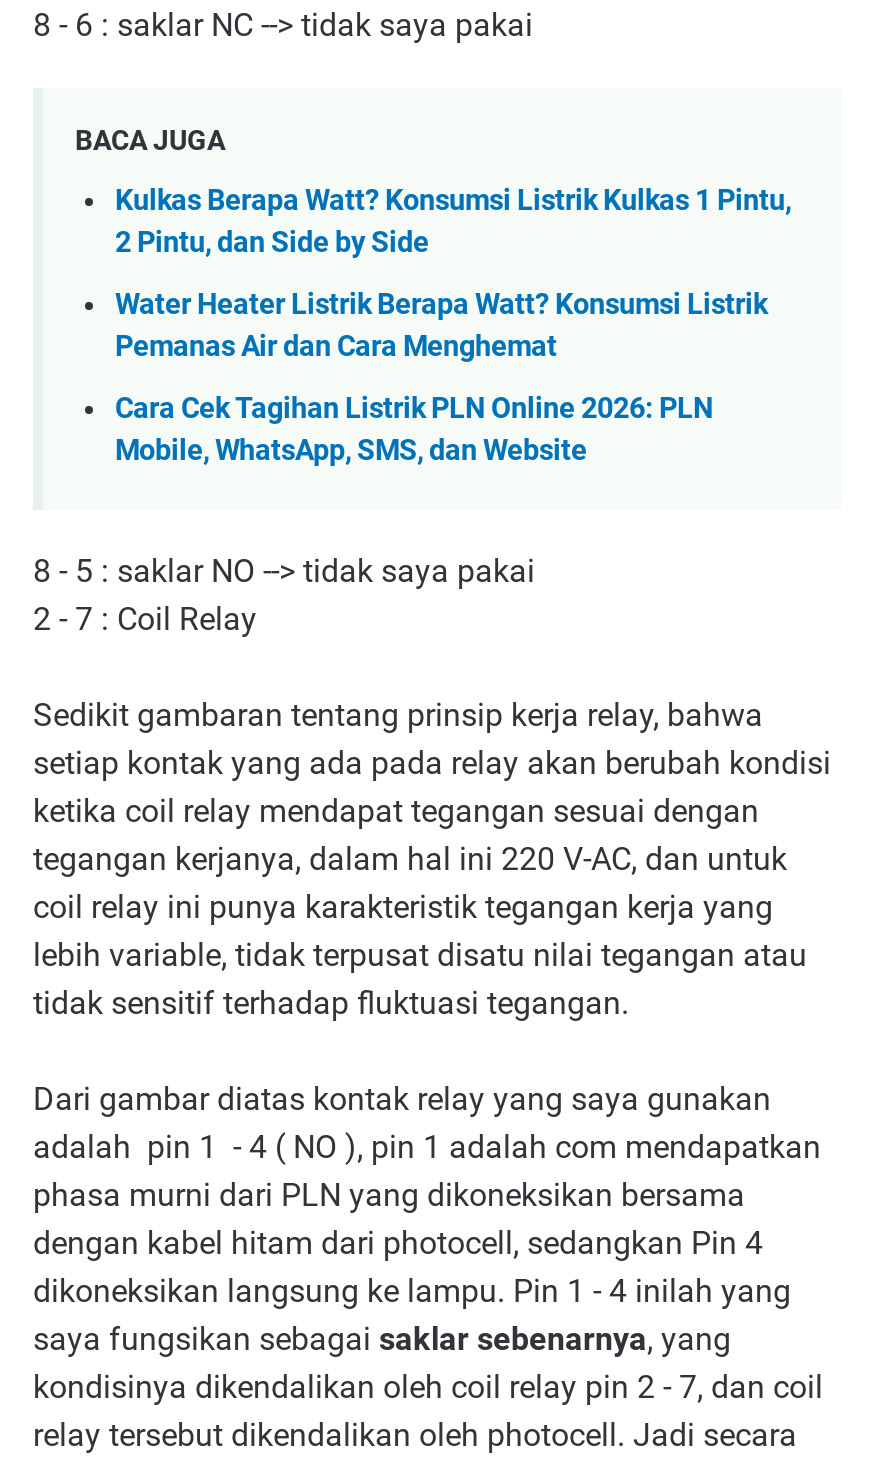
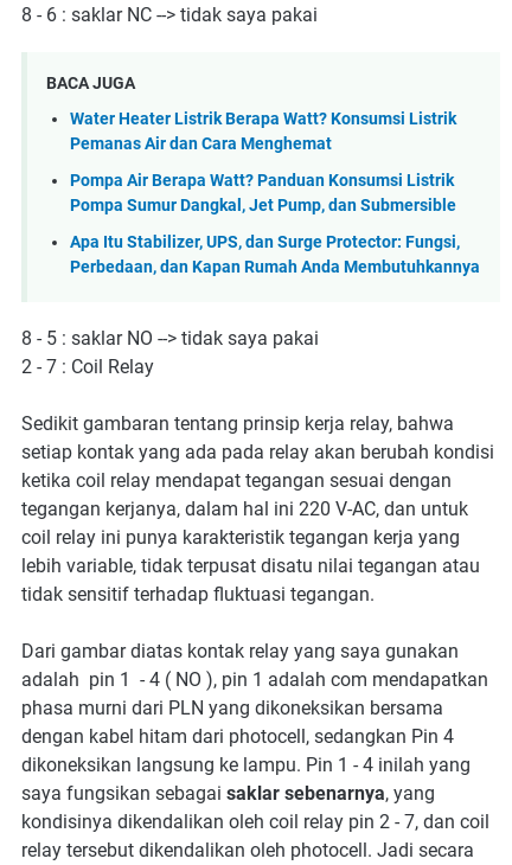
[115,185,791,261] Kulkas Berapa Watt? Konsumsi Listrik Kulkas 1 Pintu, | 2 Pintu, dan Side by Side -> none
moved [115,288,767,364] -> [70,109,456,155]: Water Heater Listrik Berapa Watt? Konsumsi Listrik | Pemanas Air dan Cara Menghemat
[115,391,713,467] Cara Cek Tagihan Listrik PLN Online 2026: PLN | Mobile, WhatsApp, SMS, dan Website -> [70,171,480,277] Pompa Air Berapa Watt? Panduan Konsumsi Listrik | Pompa Sumur Dangkal, Jet Pump, dan Submersible | Apa Itu Stabilizer, UPS, dan Surge Protector: Fungsi, | Perbedaan, dan Kapan Rumah Anda Membutuhkannya

